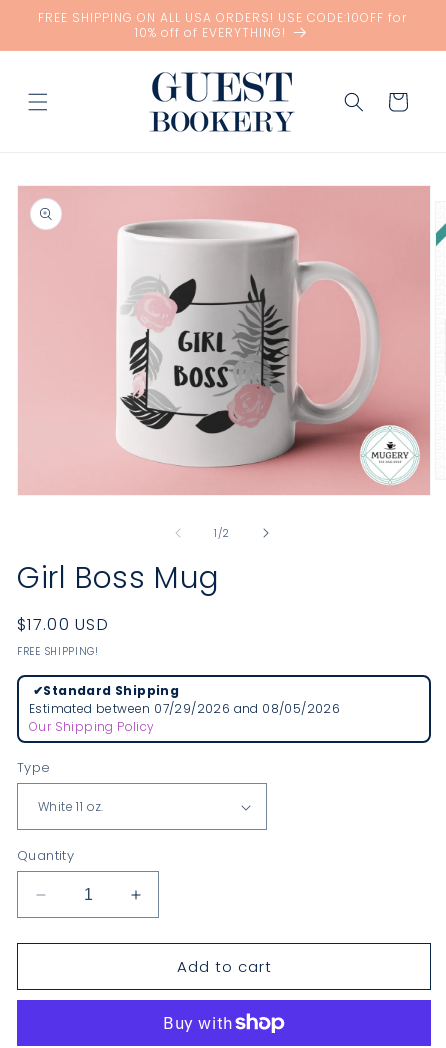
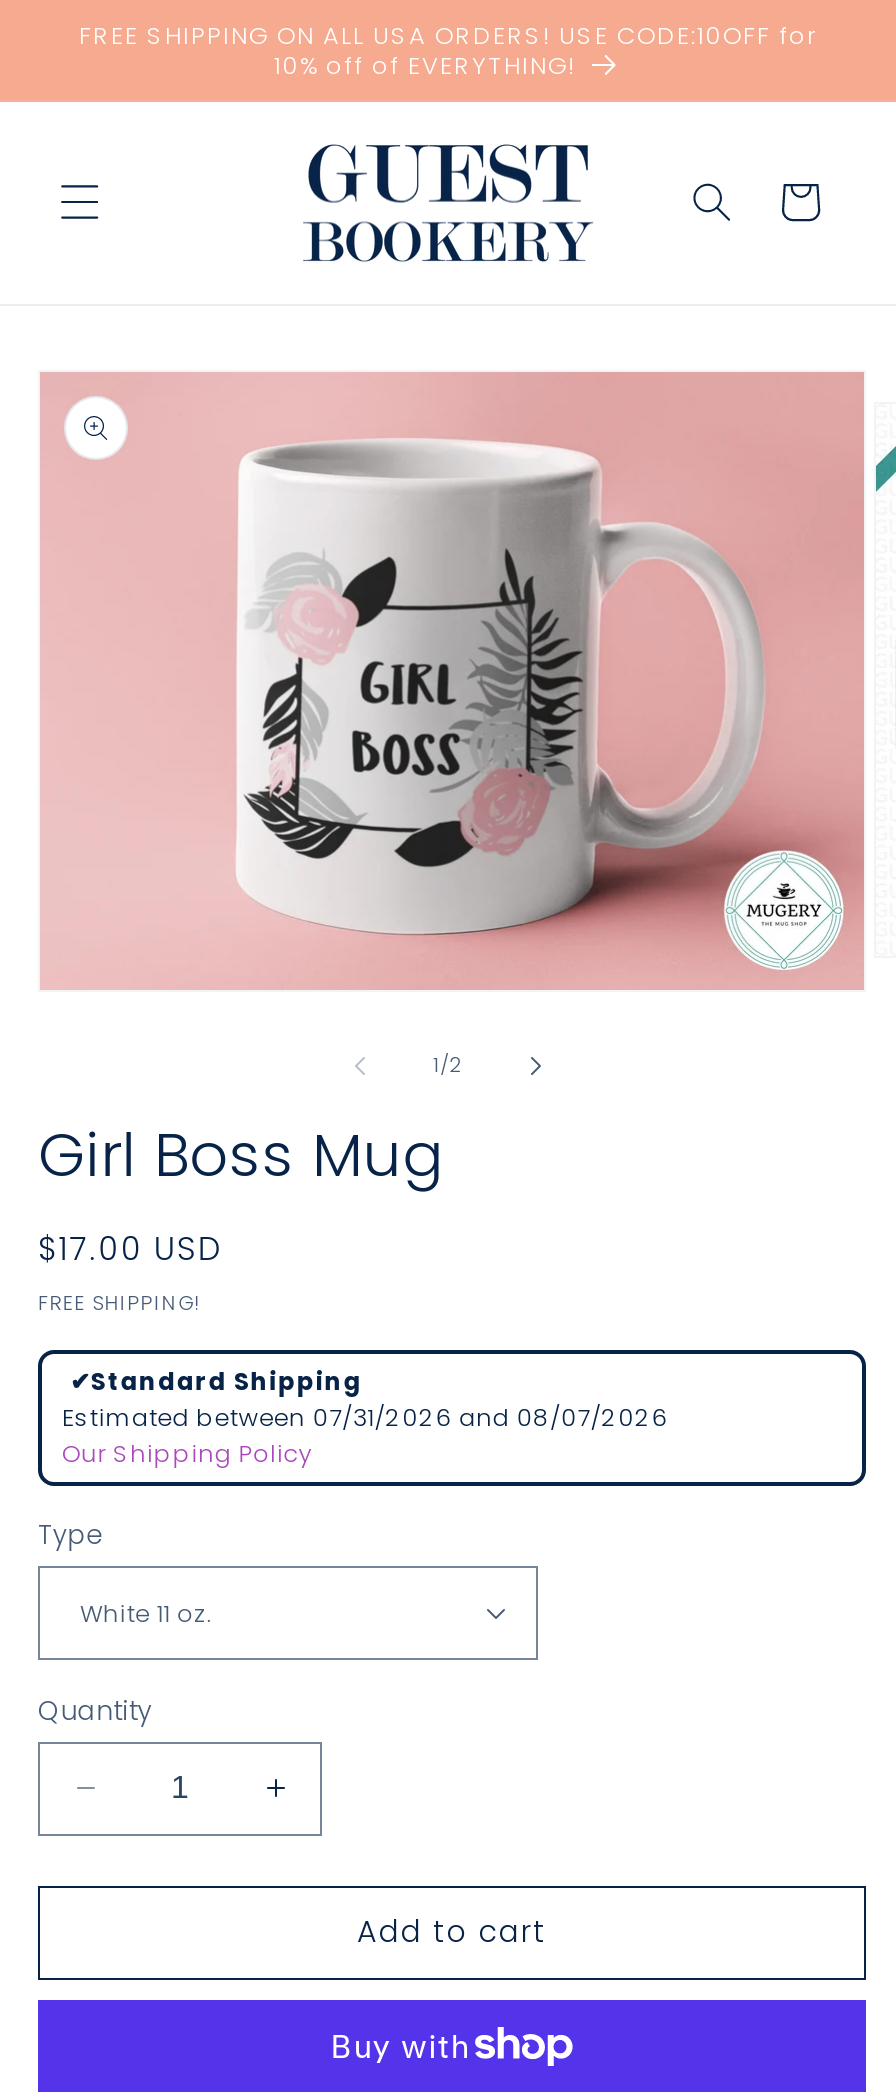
[29,700,340,717] Estimated between 07/29/2026 and 08/05/2026 -> [62,1399,668,1433] Estimated between 07/31/2026 and 08/07/2026

